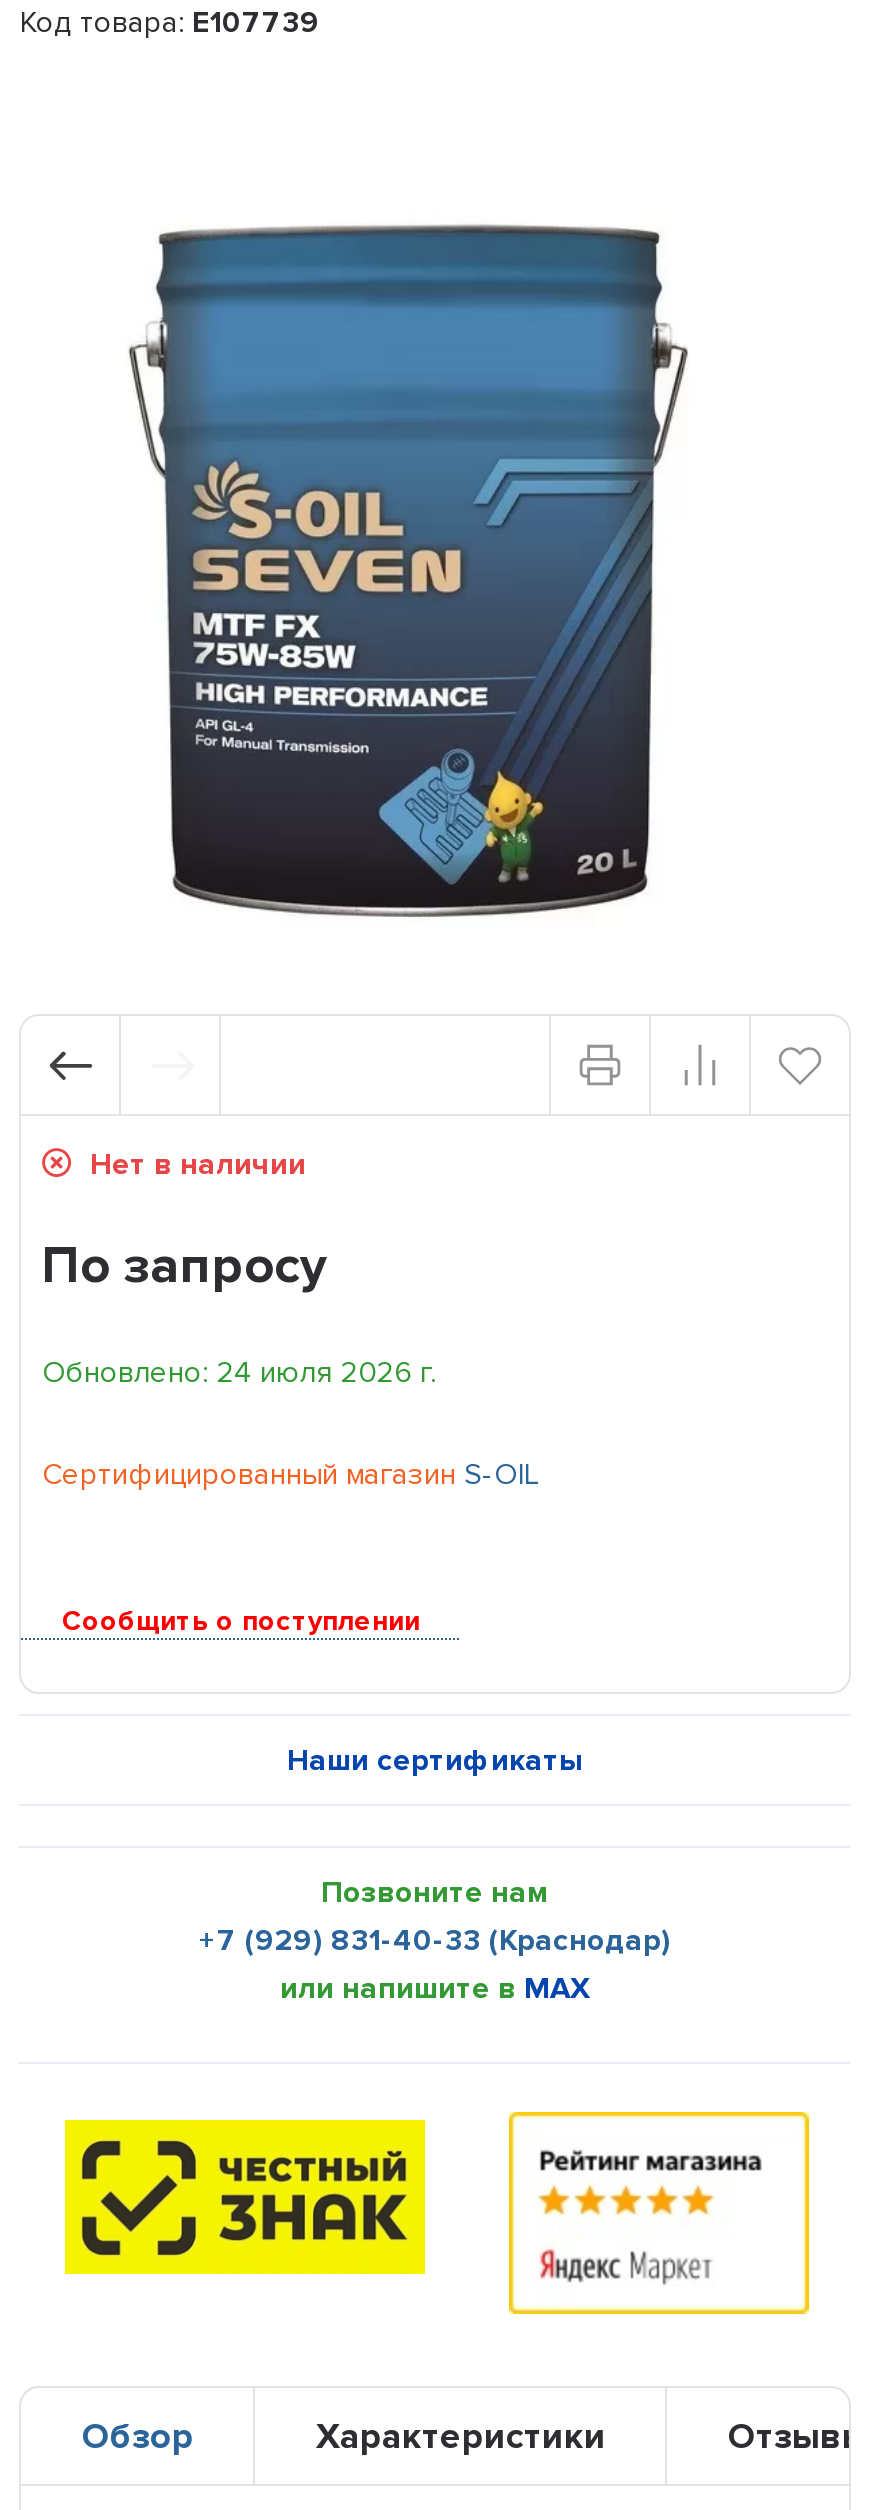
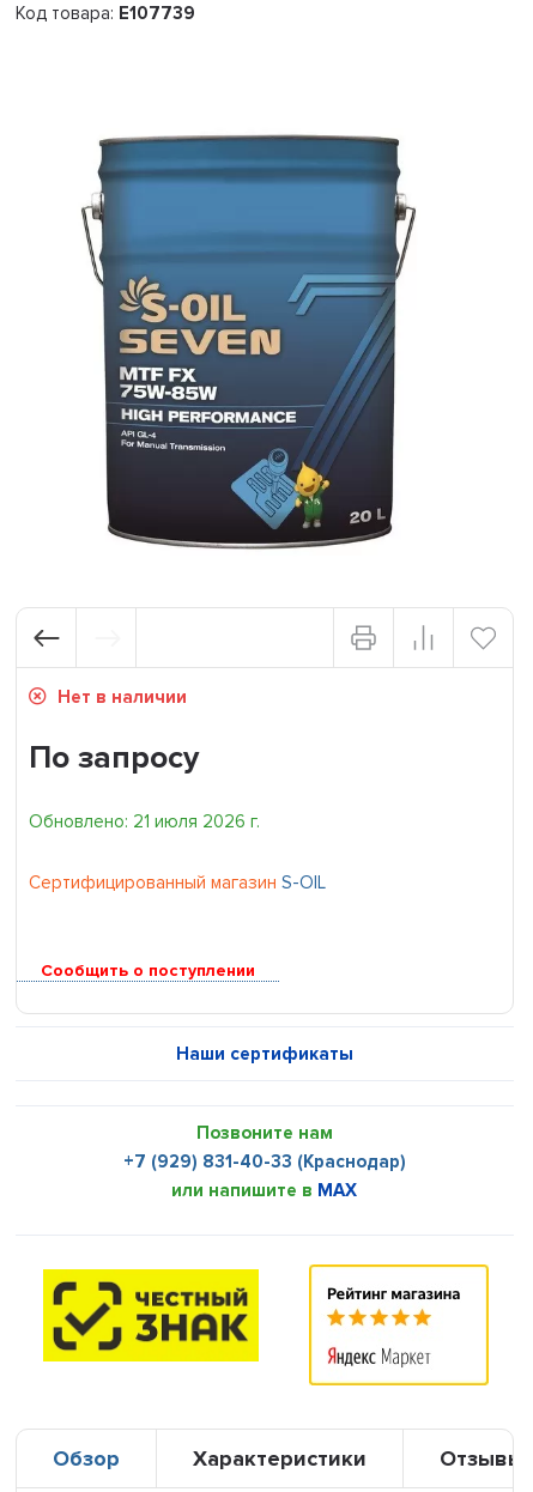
[42,1354,436,1390] Обновлено: 24 июля 2026 г. -> [29,811,261,832] Обновлено: 21 июля 2026 г.

